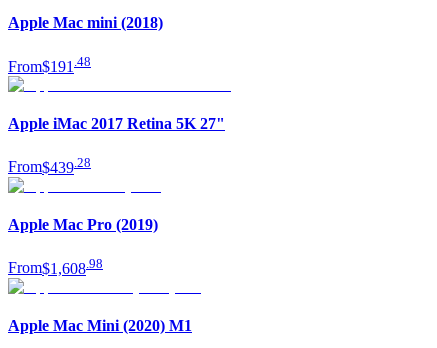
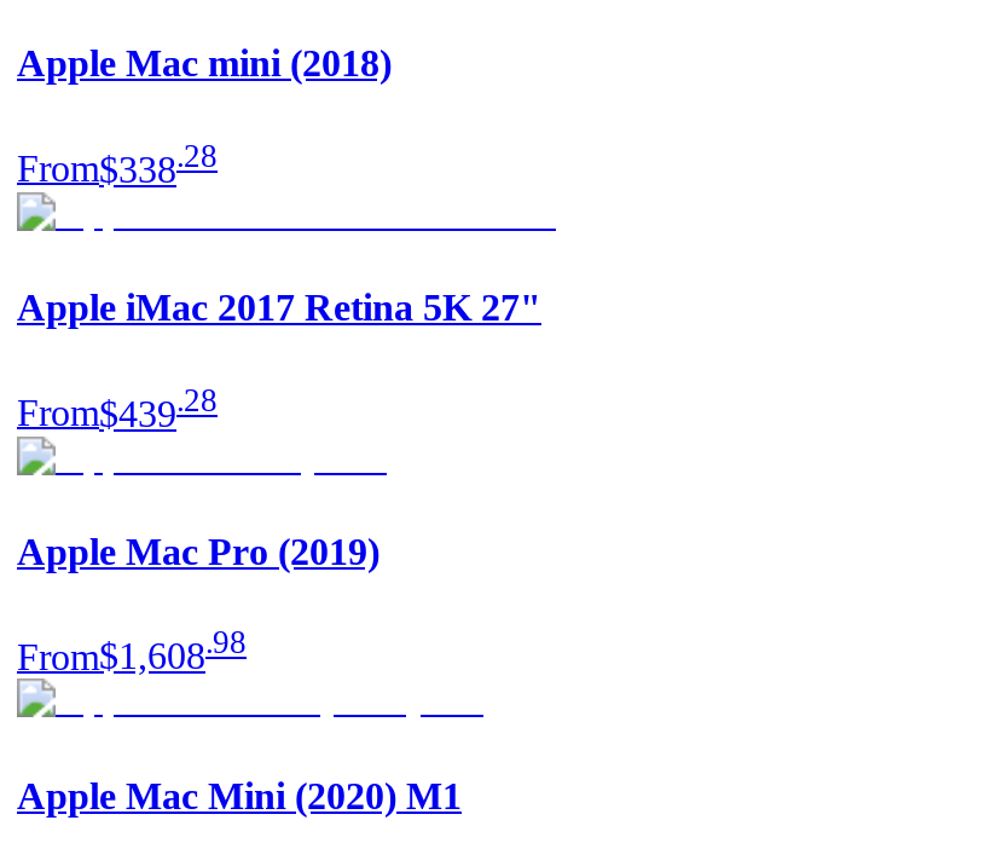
[8,53,91,75] From$191.48 -> [17,138,218,189] From$338.28

